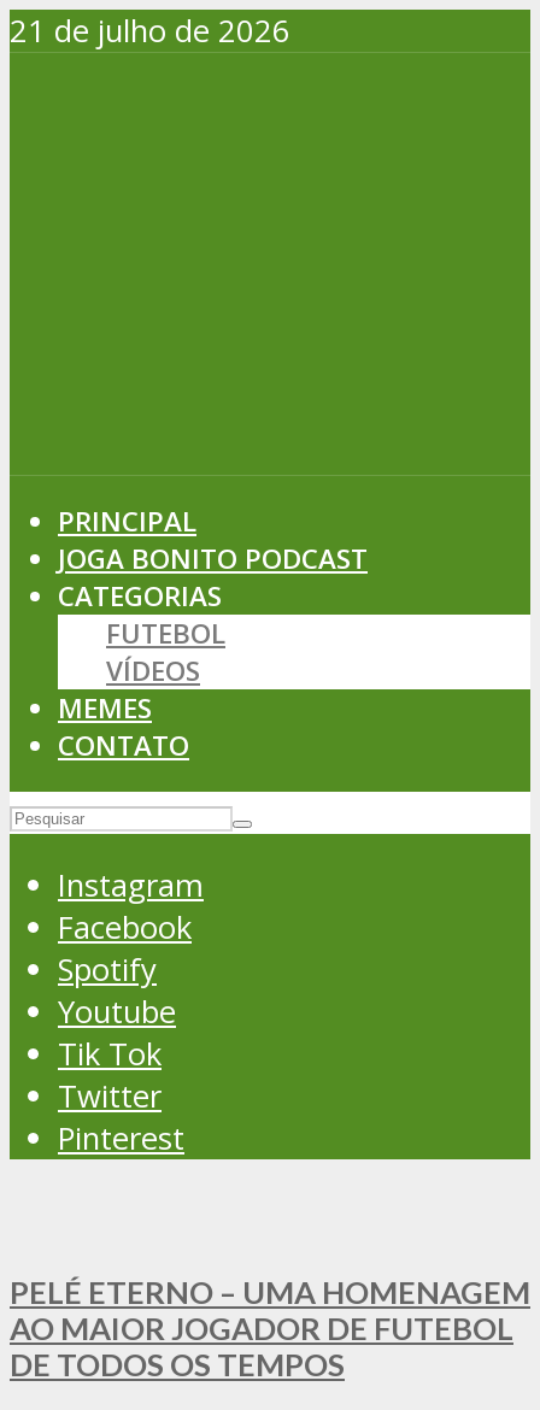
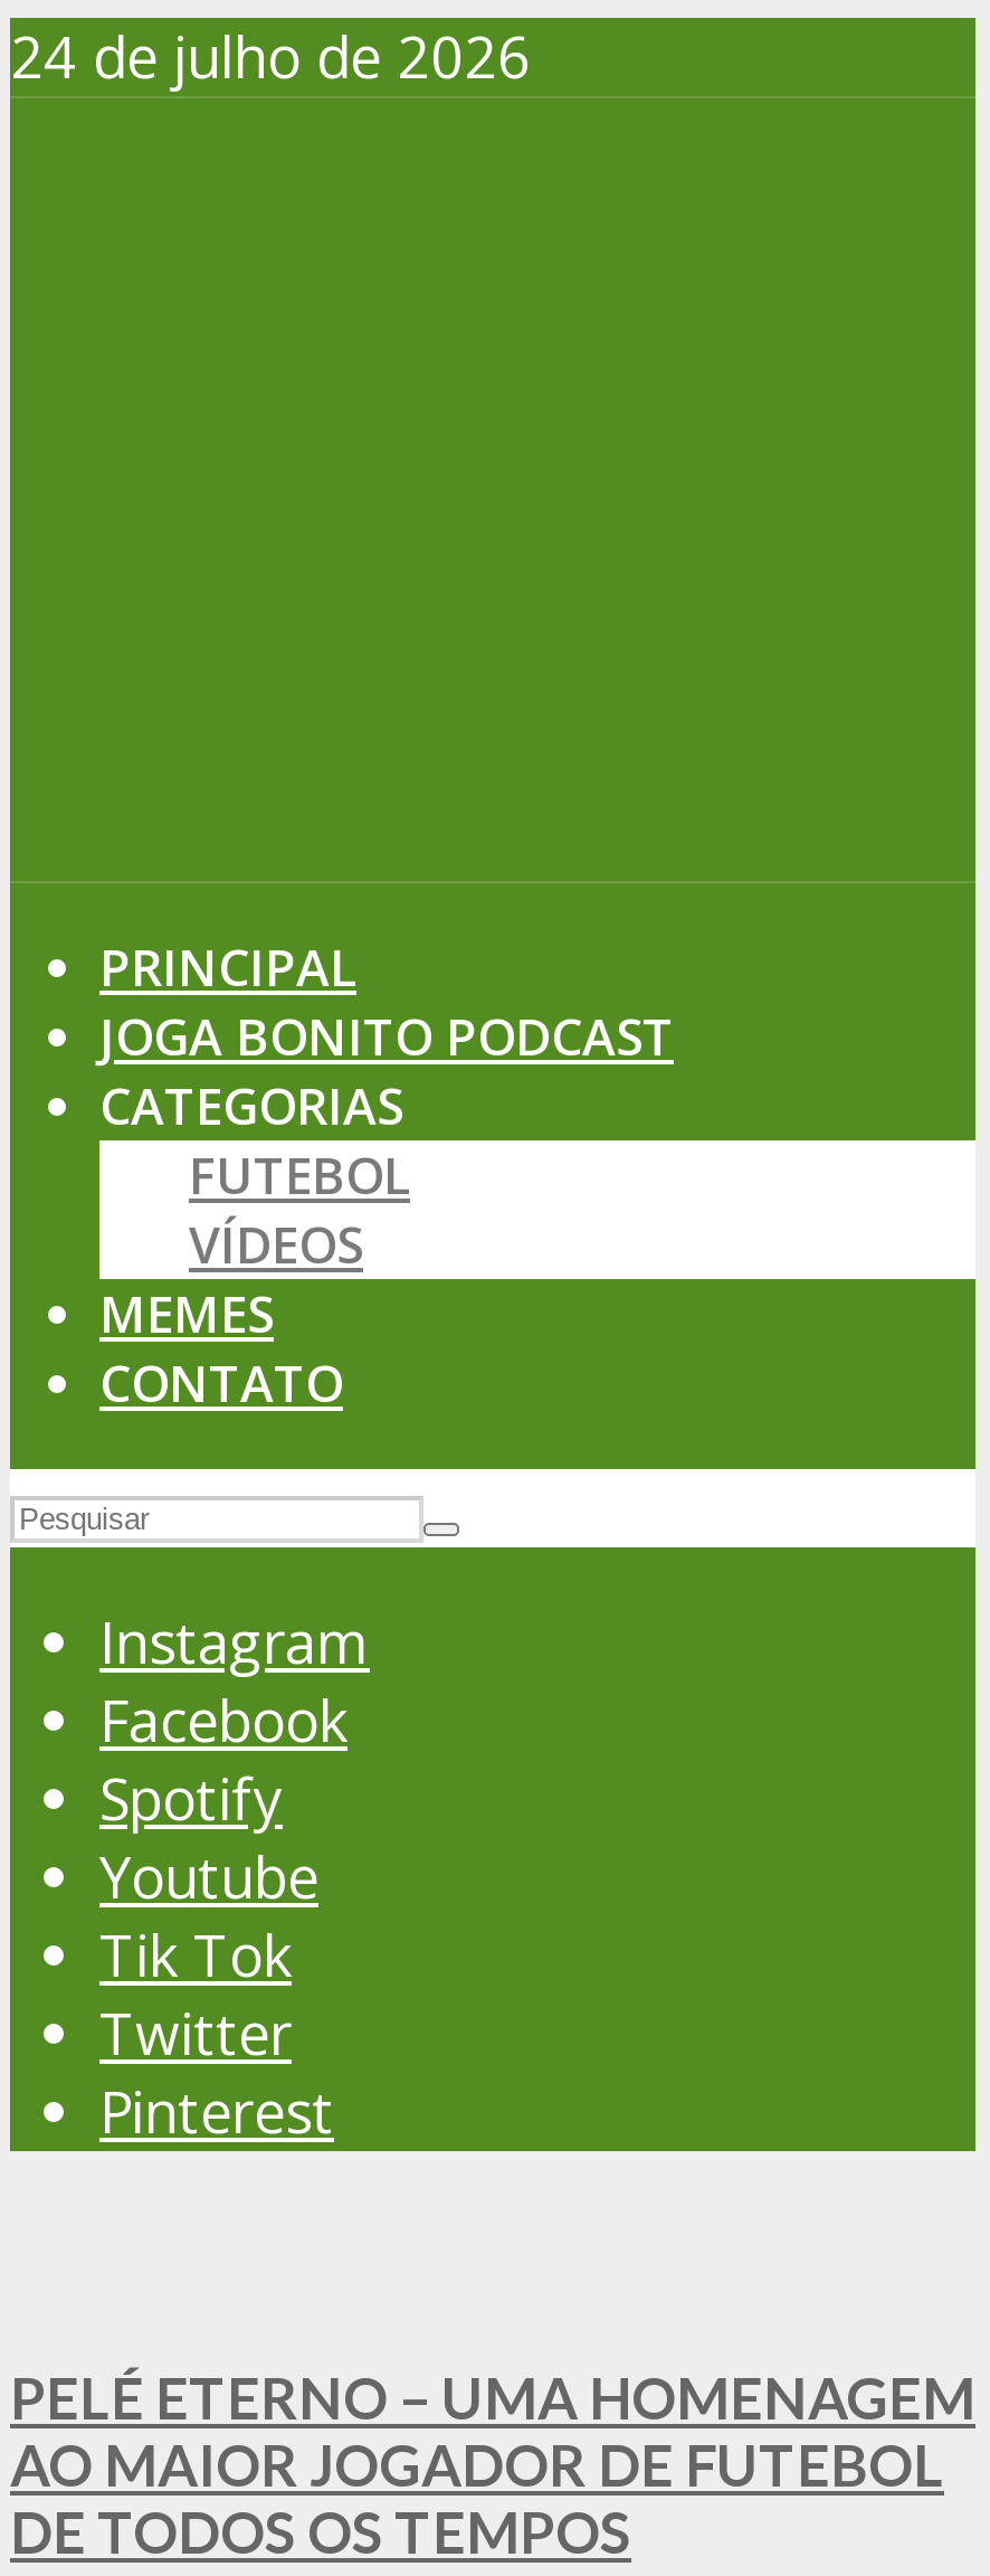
[10,10,290,52] 21 de julho de 2026 -> [10,18,531,96] 24 de julho de 2026

